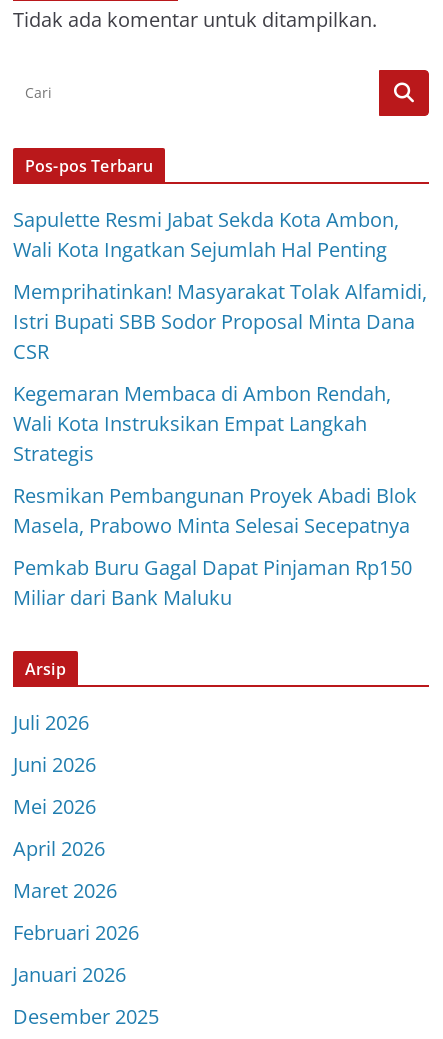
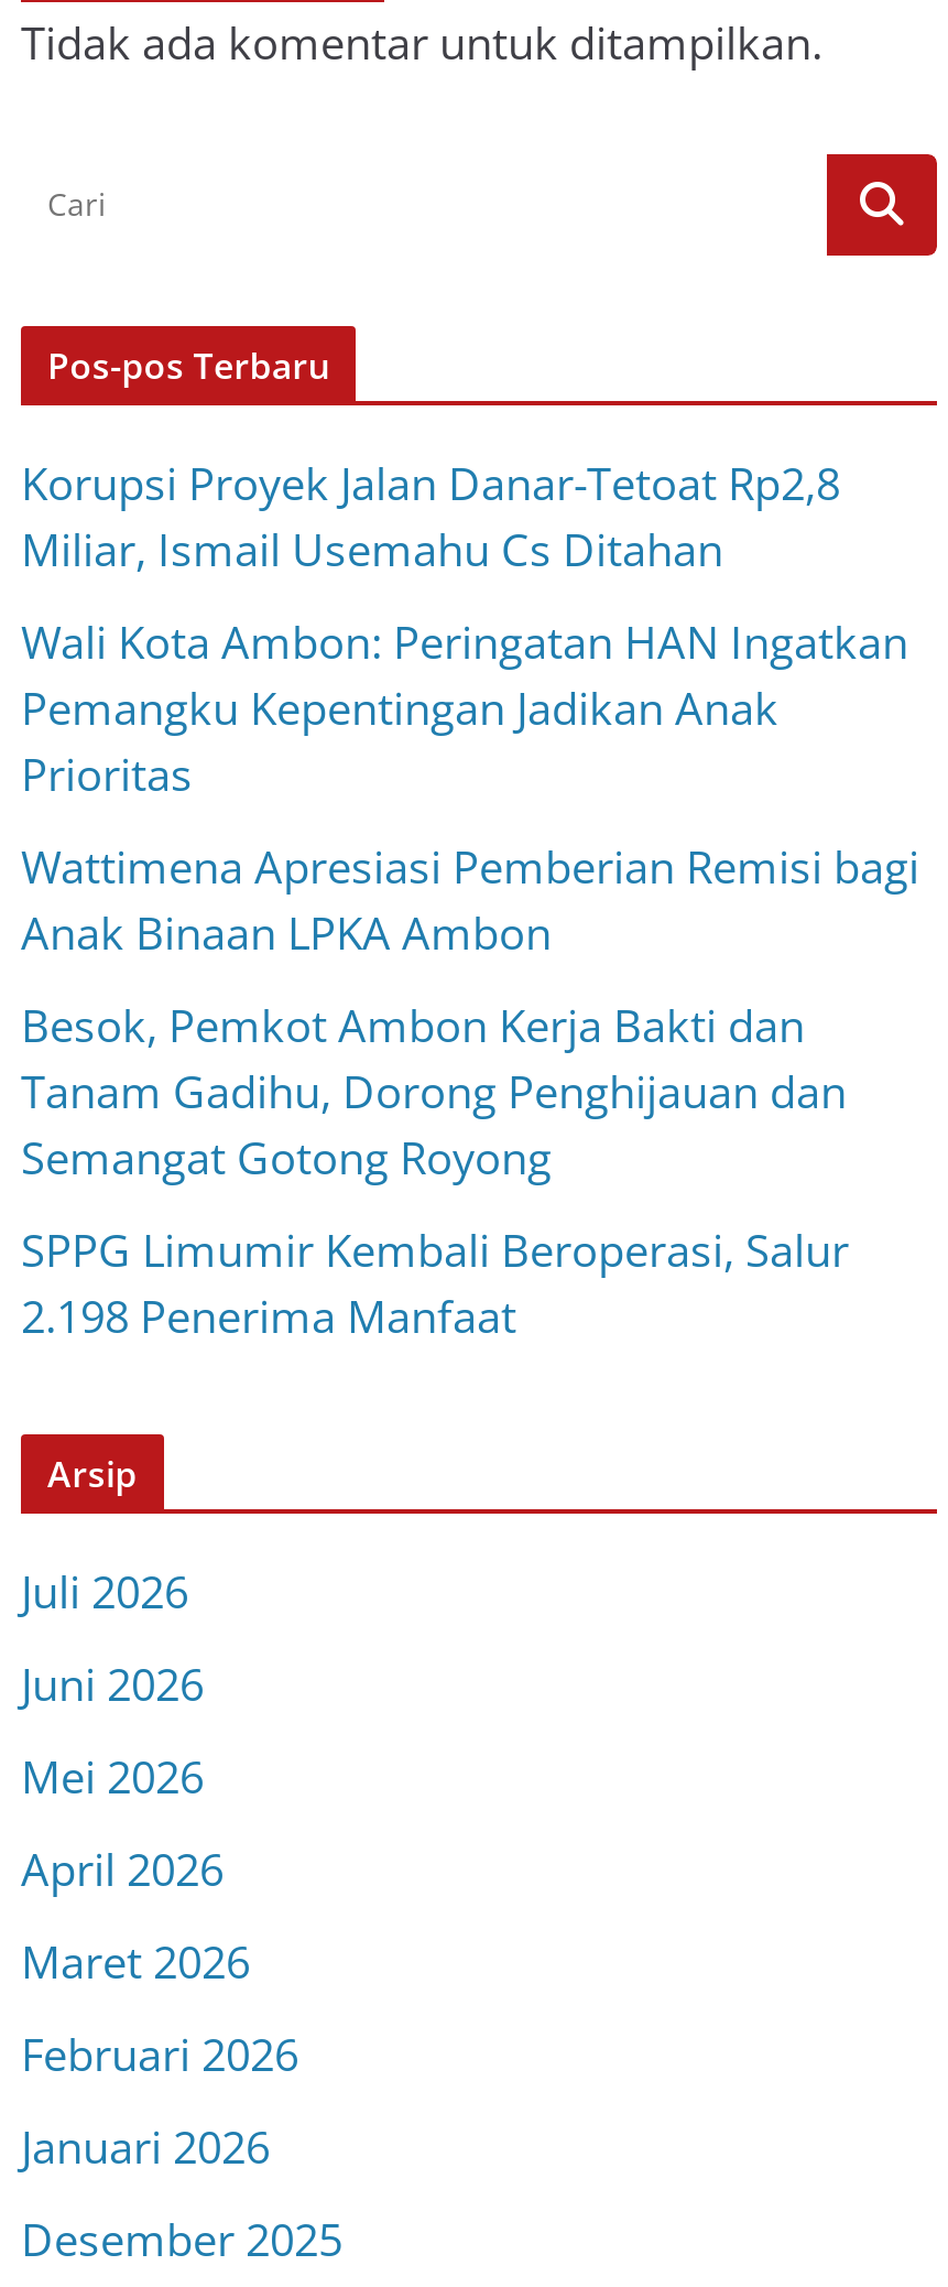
[13,206,399,263] Sapulette Resmi Jabat Sekda Kota Ambon, | Wali Kota Ingatkan Sejumlah Hal Penting -> [21,453,840,579] Korupsi Proyek Jalan Danar-Tetoat Rp2,8 | Miliar, Ismail Usemahu Cs Ditahan
[13,278,427,365] Memprihatinkan! Masyarakat Tolak Alfamidi, | Istri Bupati SBB Sodor Proposal Minta Dana | CSR -> [21,612,908,803] Wali Kota Ambon: Peringatan HAN Ingatkan | Pemangku Kepentingan Jadikan Anak | Prioritas
[13,380,391,467] Kegemaran Membaca di Ambon Rendah, | Wali Kota Instruksikan Empat Langkah | Strategis -> [21,836,919,962] Wattimena Apresiasi Pemberian Remisi bagi | Anak Binaan LPKA Ambon
[13,482,417,539] Resmikan Pembangunan Proyek Abadi Blok | Masela, Prabowo Minta Selesai Secepatnya -> [21,995,847,1187] Besok, Pemkot Ambon Kerja Bakti dan | Tanam Gadihu, Dorong Penghijauan dan | Semangat Gotong Royong
[13,554,412,611] Pemkab Buru Gagal Dapat Pinjaman Rp150 | Miliar dari Bank Maluku -> [21,1220,849,1345] SPPG Limumir Kembali Beroperasi, Salur | 2.198 Penerima Manfaat

